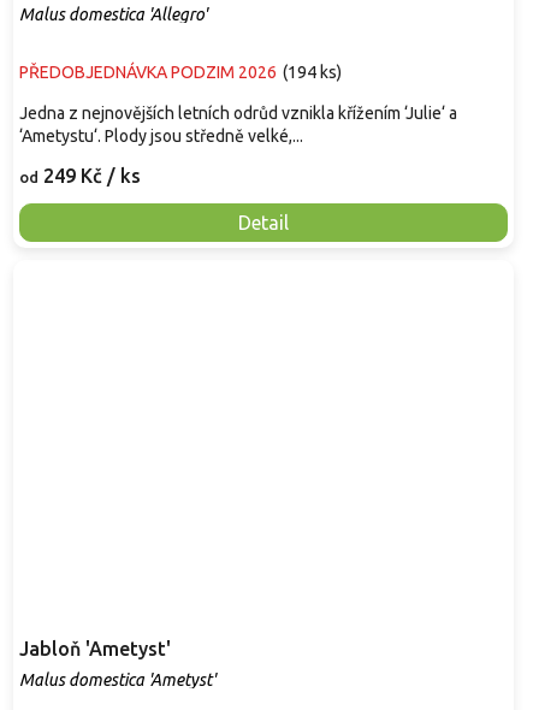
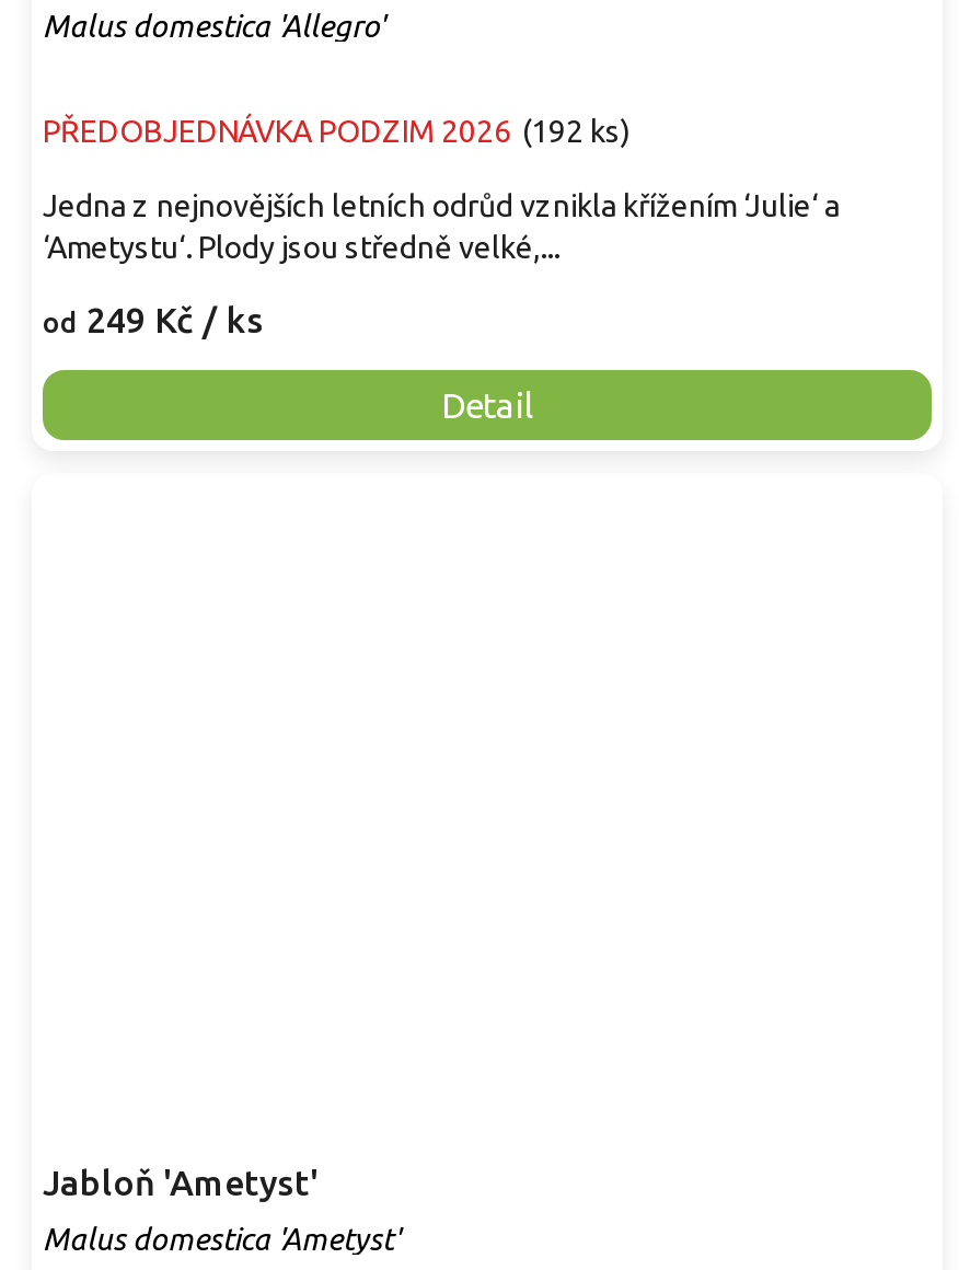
[19,63,342,82] PŘEDOBJEDNÁVKA PODZIM 2026 (194 ks) -> [43,114,629,149] PŘEDOBJEDNÁVKA PODZIM 2026 (192 ks)

